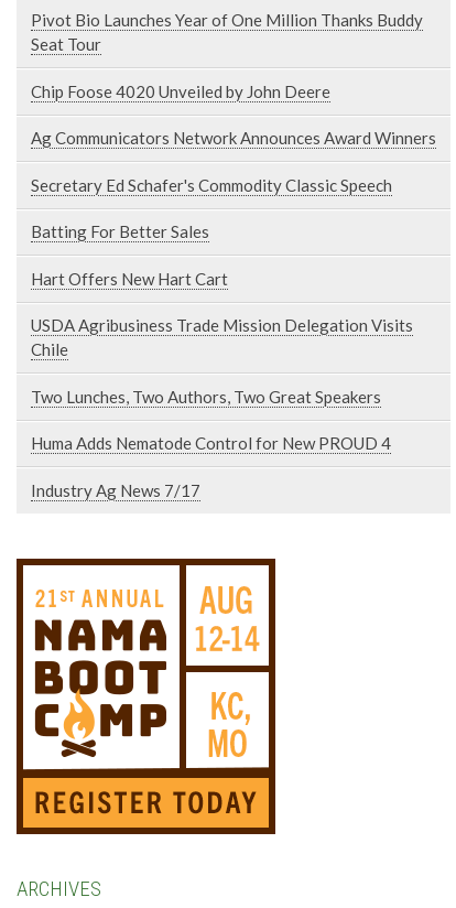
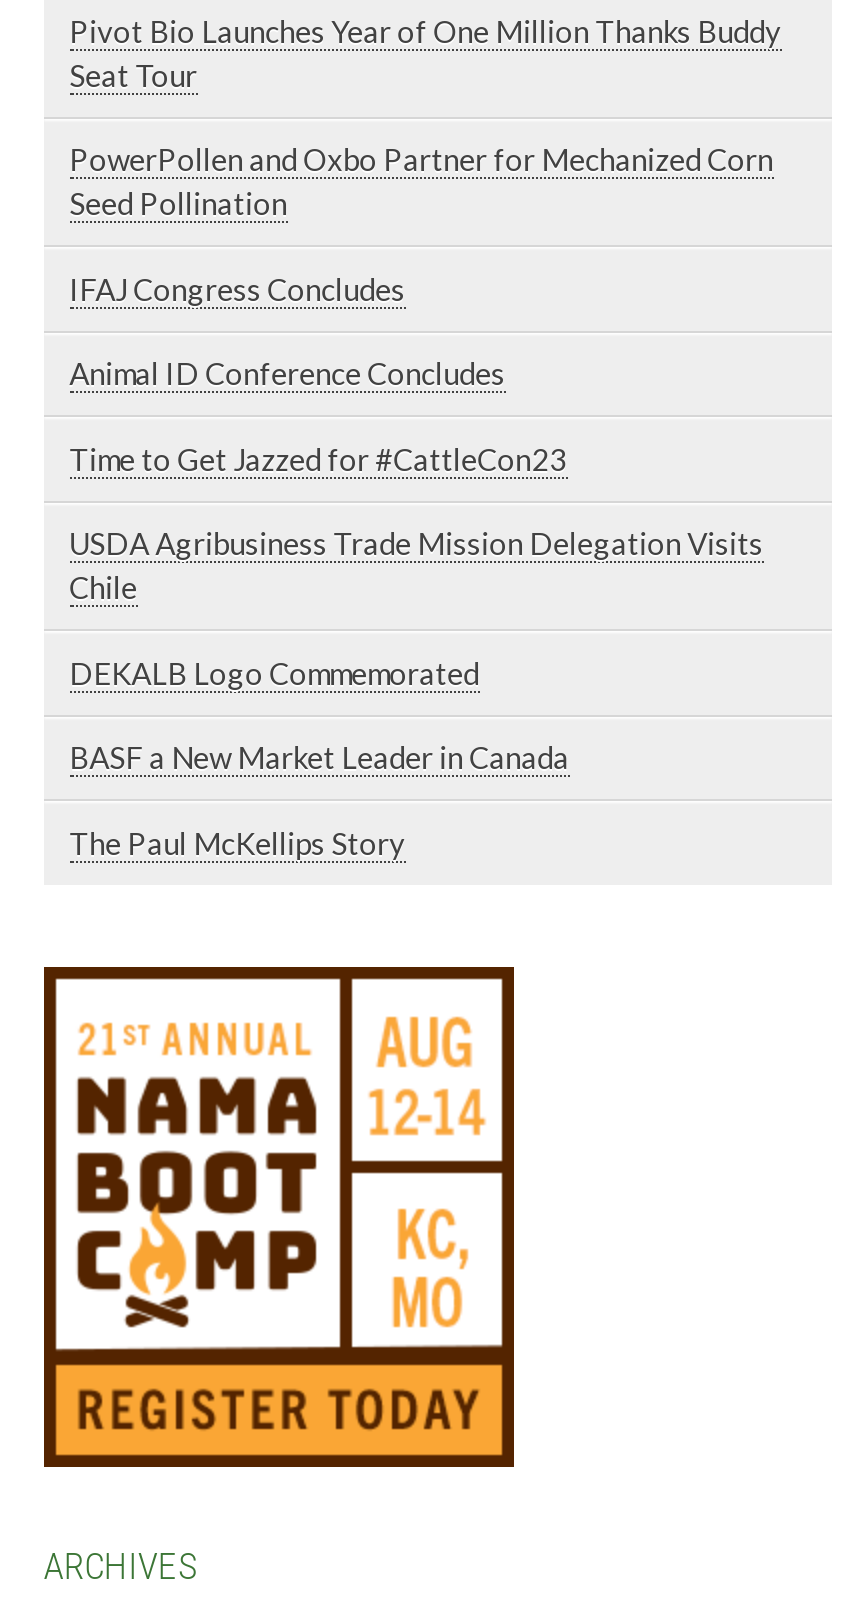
[30,81,436,288] Chip Foose 4020 Unveiled by John Deere | Ag Communicators Network Announces Award Winners | Secretary Ed Schafer's Commodity Classic Speech | Batting For Better Sales | Hart Offers New Hart Cart -> [69,142,773,477] PowerPollen and Oxbo Partner for Mechanized Corn | Seed Pollination | IFAJ Congress Concludes | Animal ID Conference Concludes | Time to Get Jazzed for #CattleCon23
[30,387,381,406] Two Lunches, Two Authors, Two Great Speakers -> [69,655,479,691] DEKALB Logo Commemorated
[30,433,391,453] Huma Adds Nematode Control for New PROUD 4 -> [69,740,569,776] BASF a New Market Leader in Canada
[30,480,200,500] Industry Ag News 7/17 -> [69,825,405,861] The Paul McKellips Story

